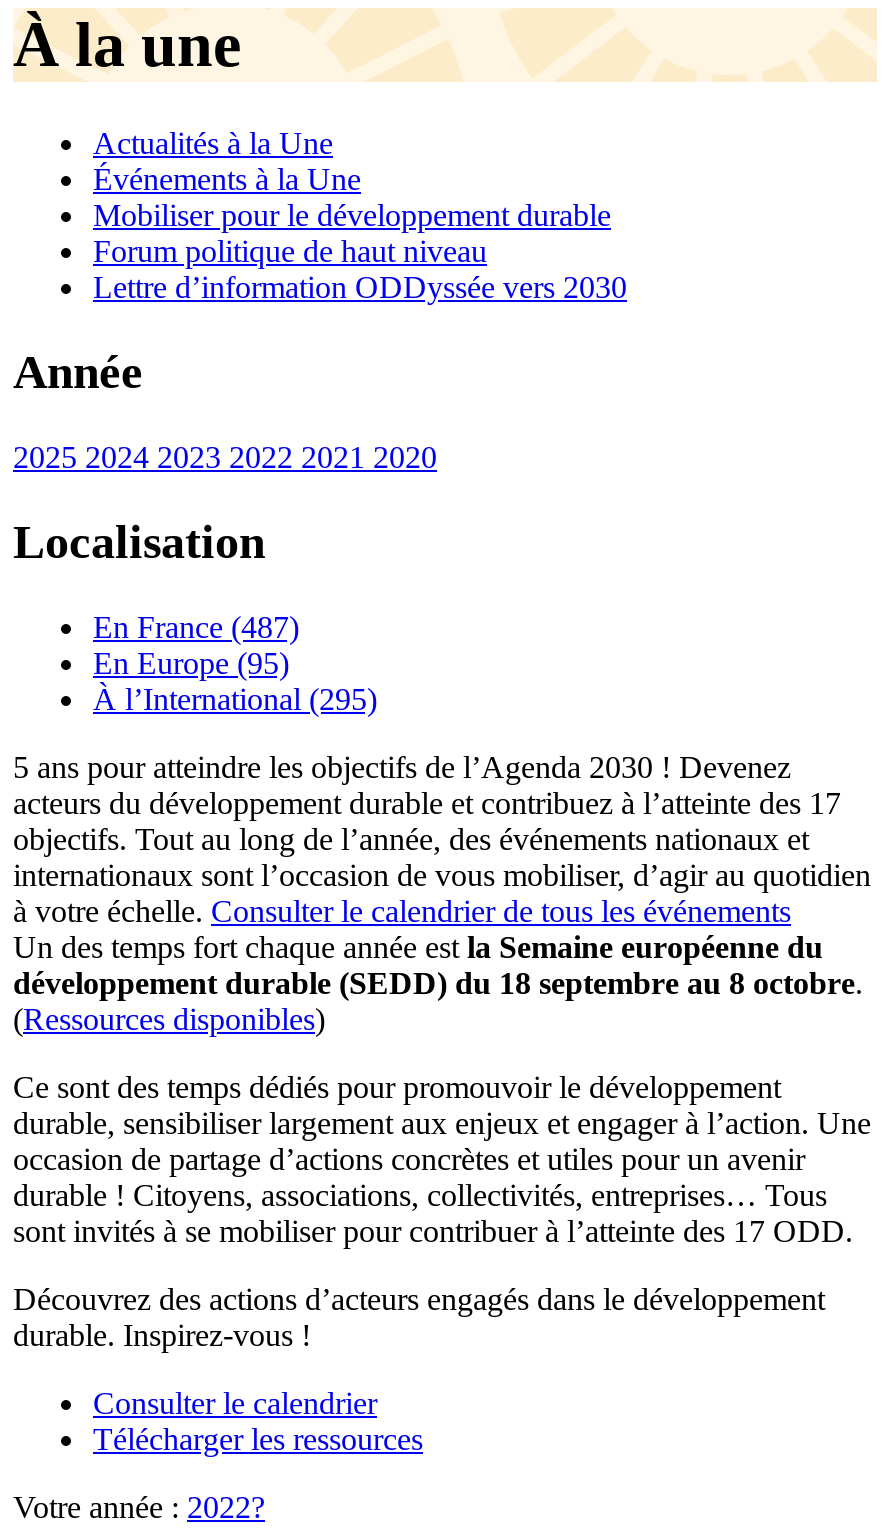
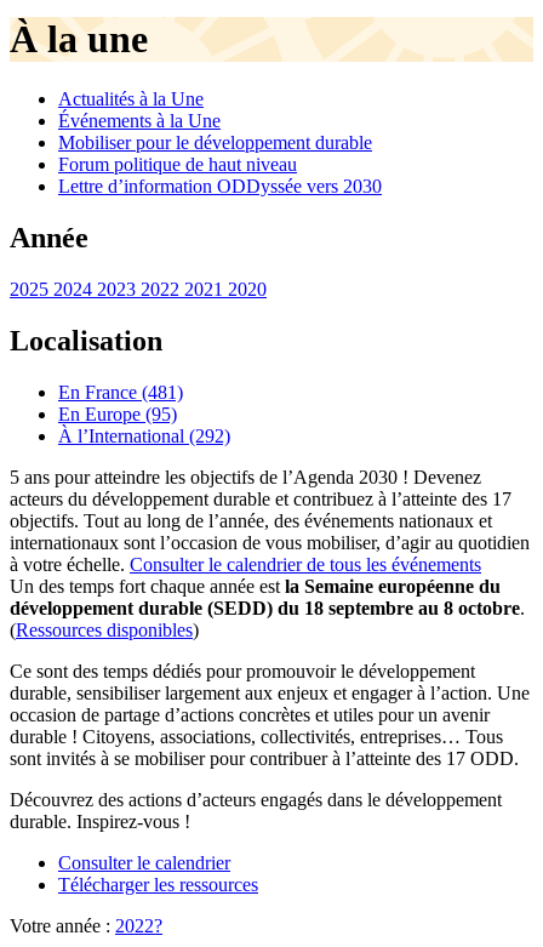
[93,609,299,643] En France (487) -> [58,381,183,402] En France (481)
[93,681,377,715] À l’International (295) -> [58,425,230,446] À l’International (292)

